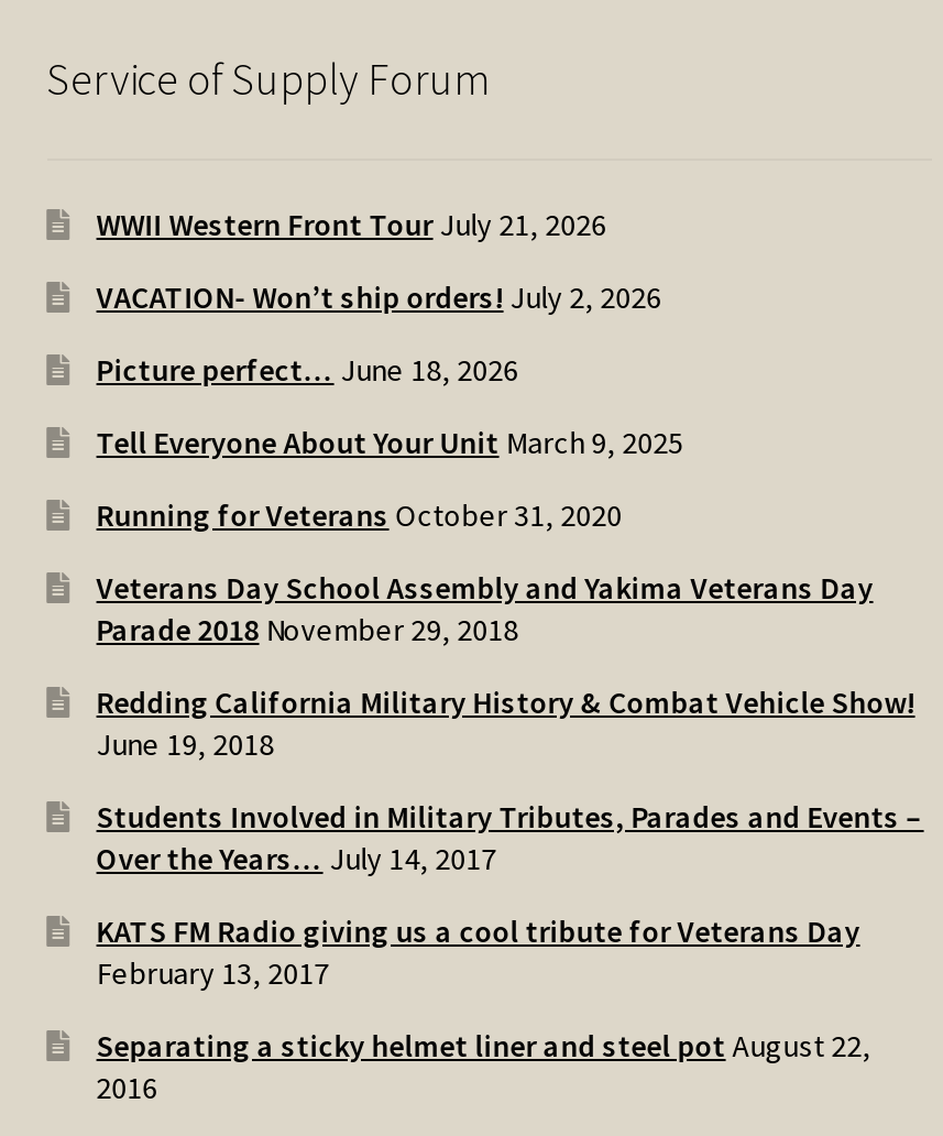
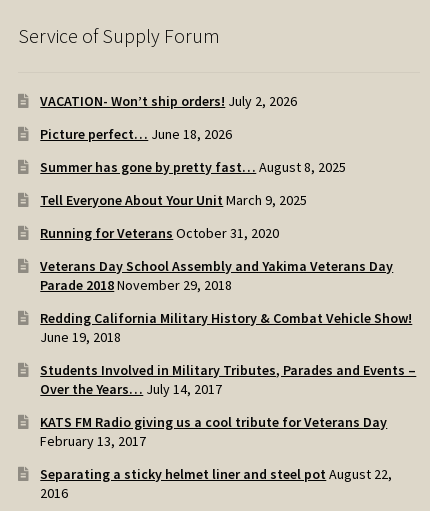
[96,203,607,243] WWII Western Front Tour July 21, 2026 -> none
moved [96,276,662,388] -> [40,92,297,143]: VACATION- Won’t ship orders! July 2, 2026 | Picture perfect… June 18, 2026
none -> [40,158,346,176] Summer has gone by pretty fast… August 8, 2025

